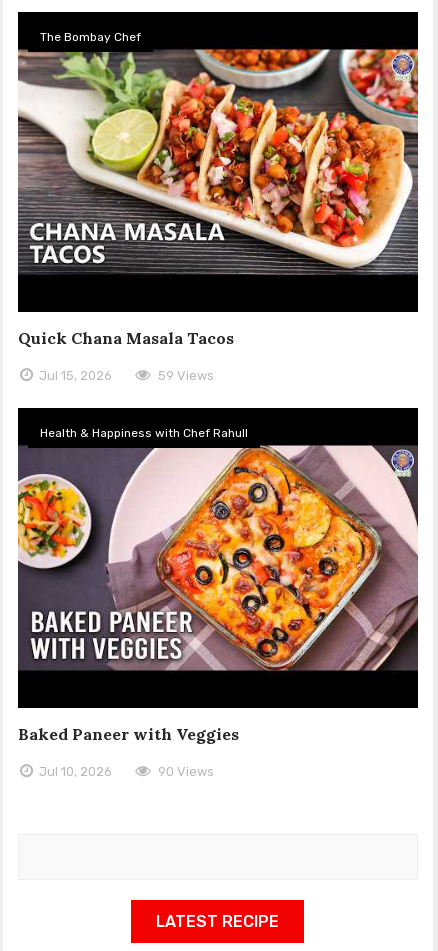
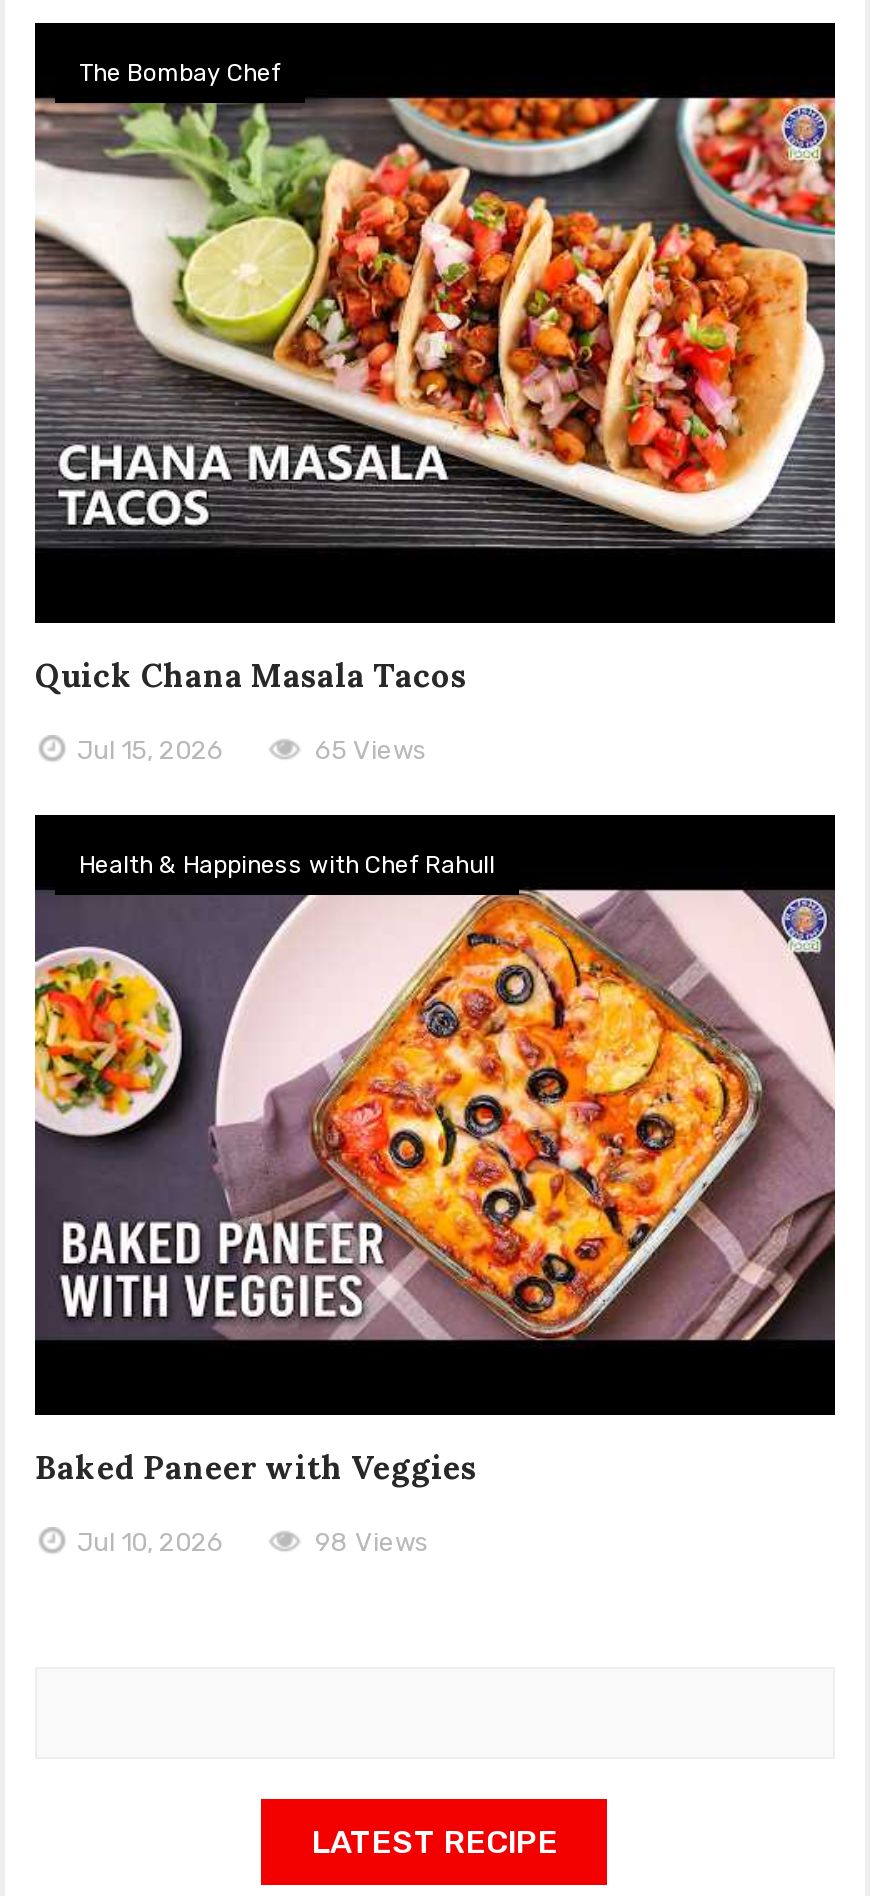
[158,368,214,383] 59 Views -> [315,734,427,764] 65 Views
[158,764,214,779] 90 Views -> [315,1527,429,1557] 98 Views

